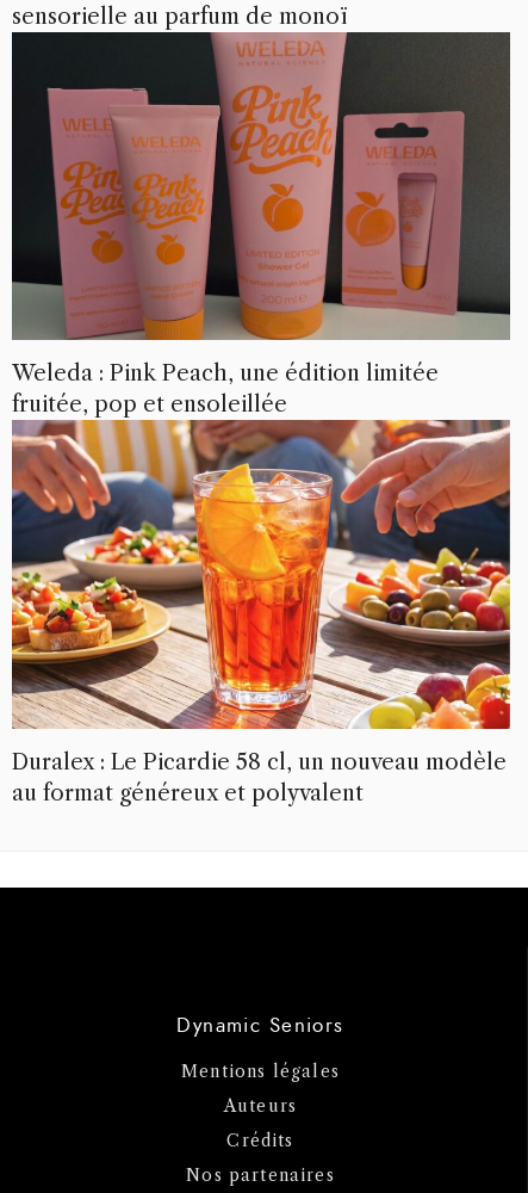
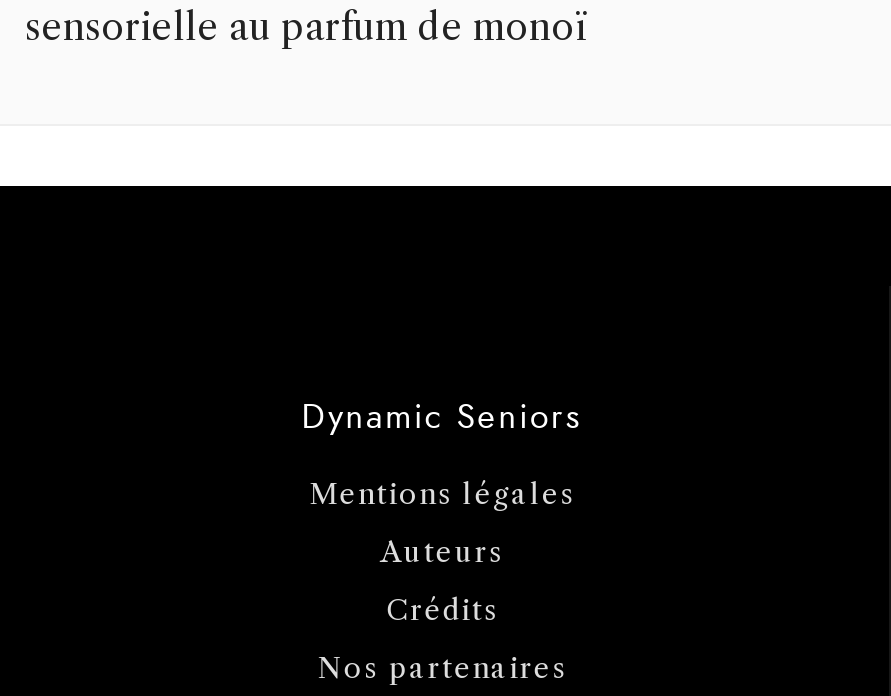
[11,31,511,418] [image] | Weleda : Pink Peach, une édition limitée | fruitée, pop et ensoleillée -> none
[11,419,511,806] [image] | Duralex : Le Picardie 58 cl, un nouveau modèle | au format généreux et polyvalent -> none

